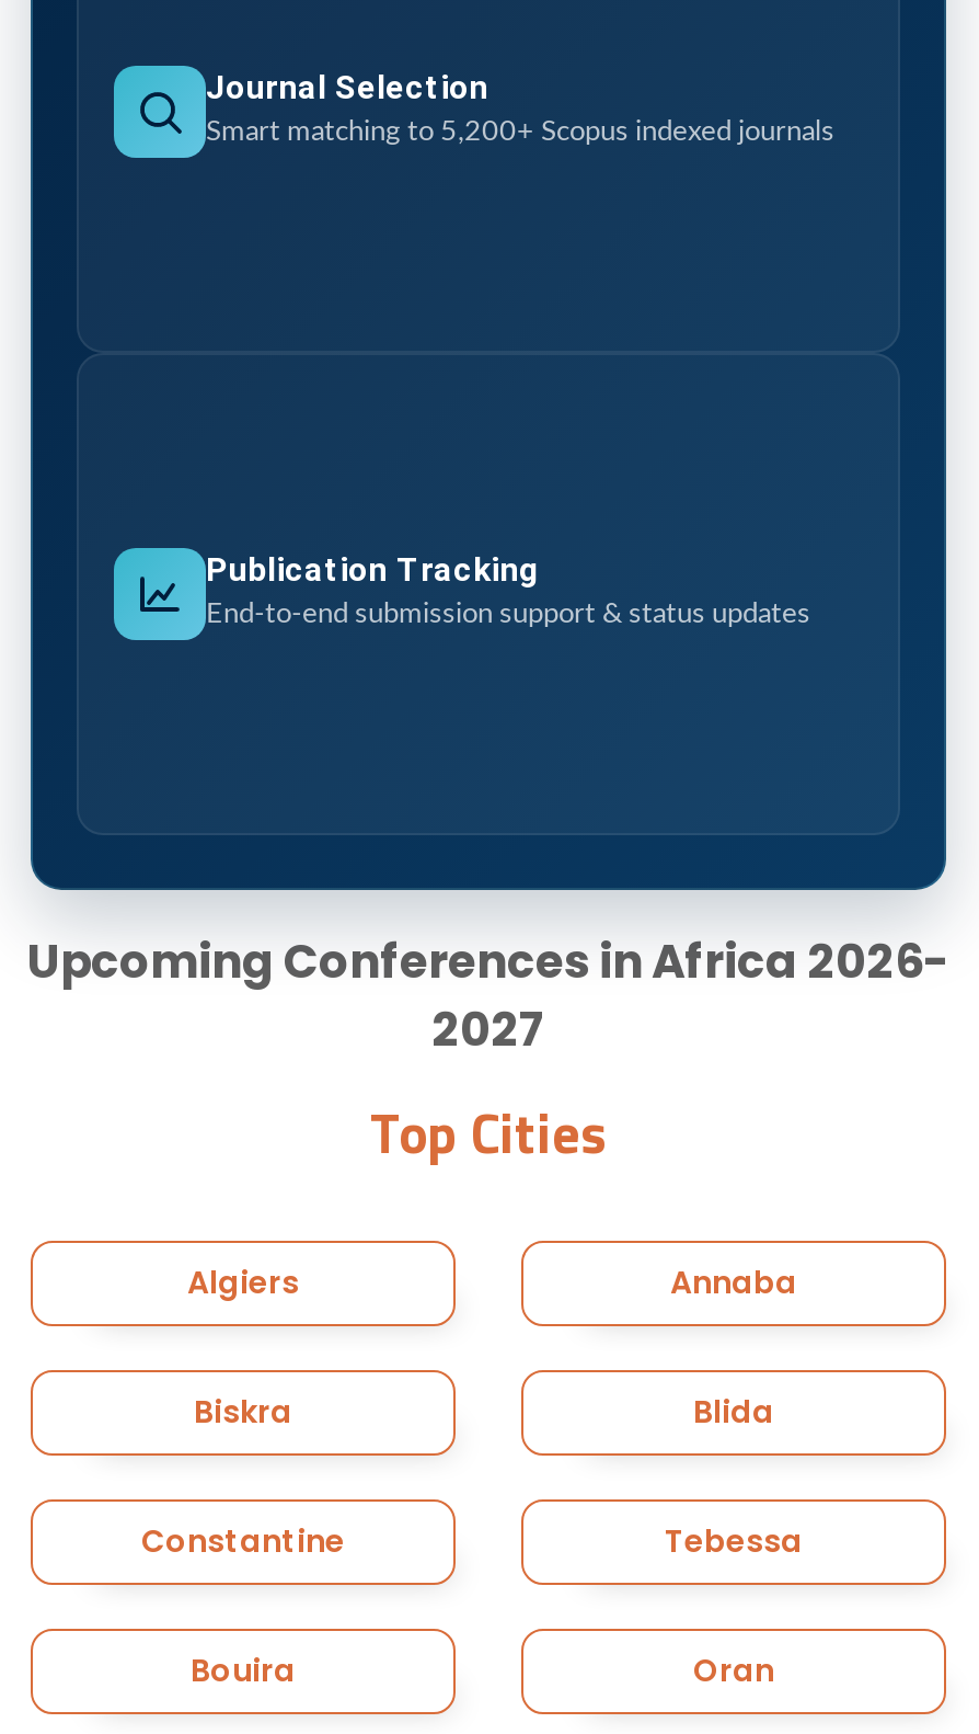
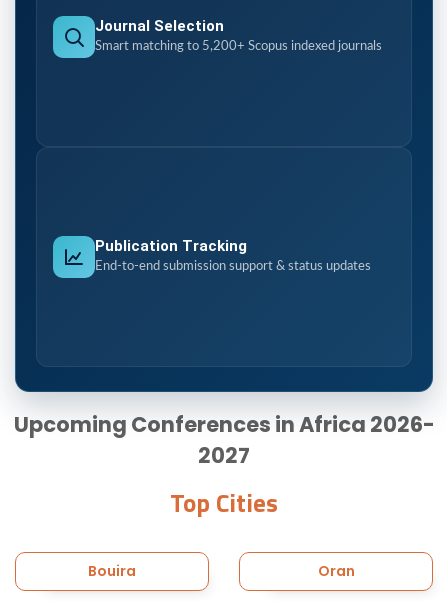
[141,1261,803,1564] Algiers | Annaba | Biskra | Blida | Constantine | Tebessa -> none

